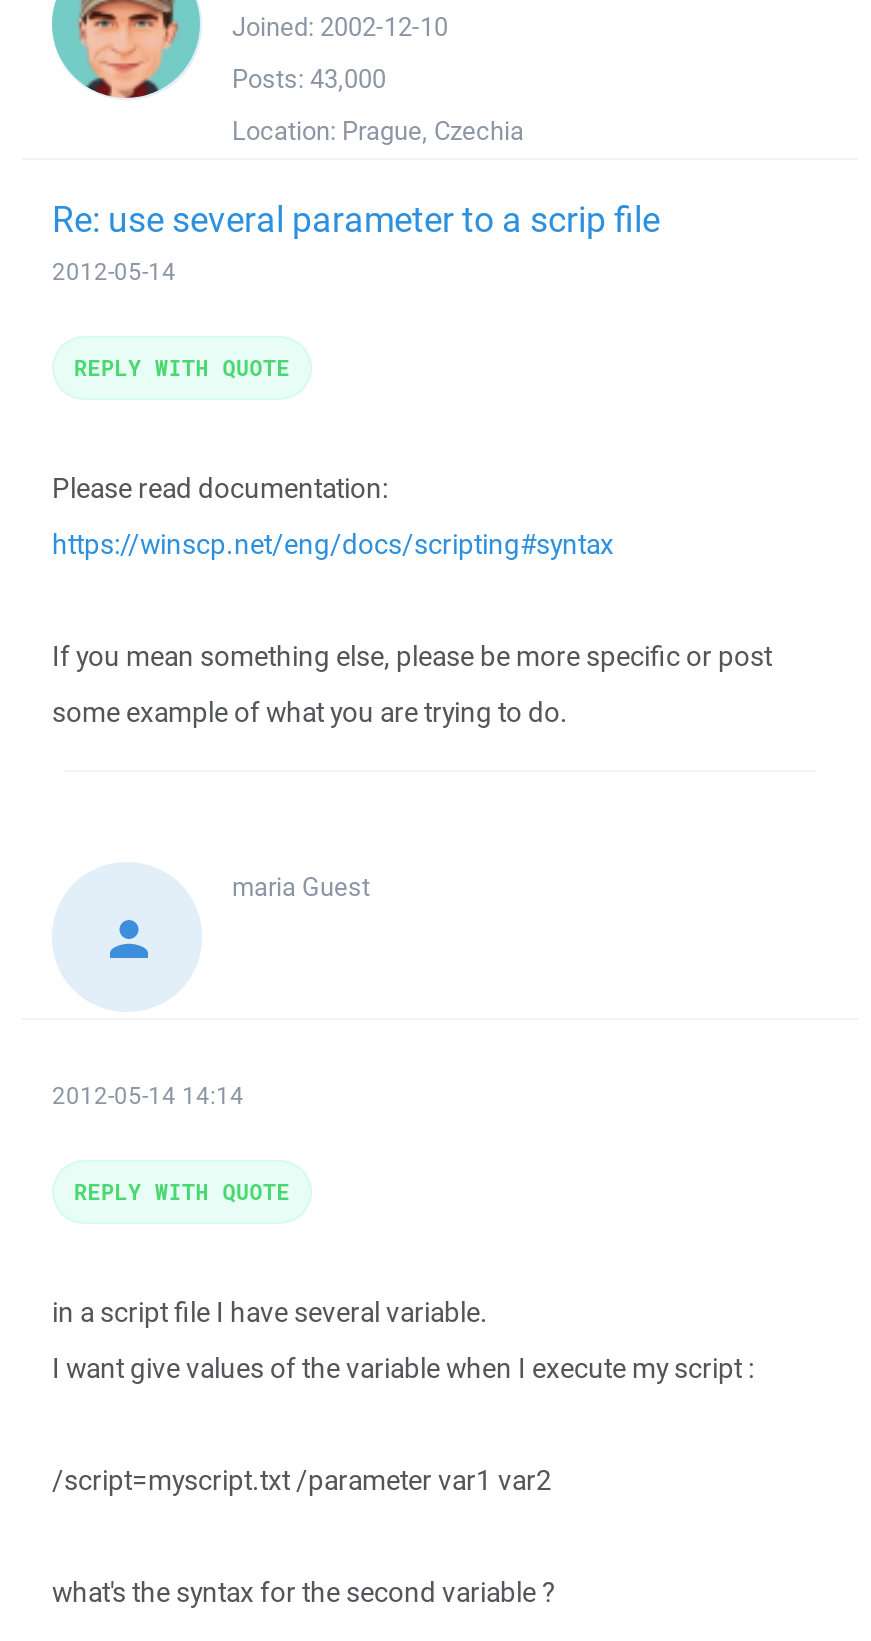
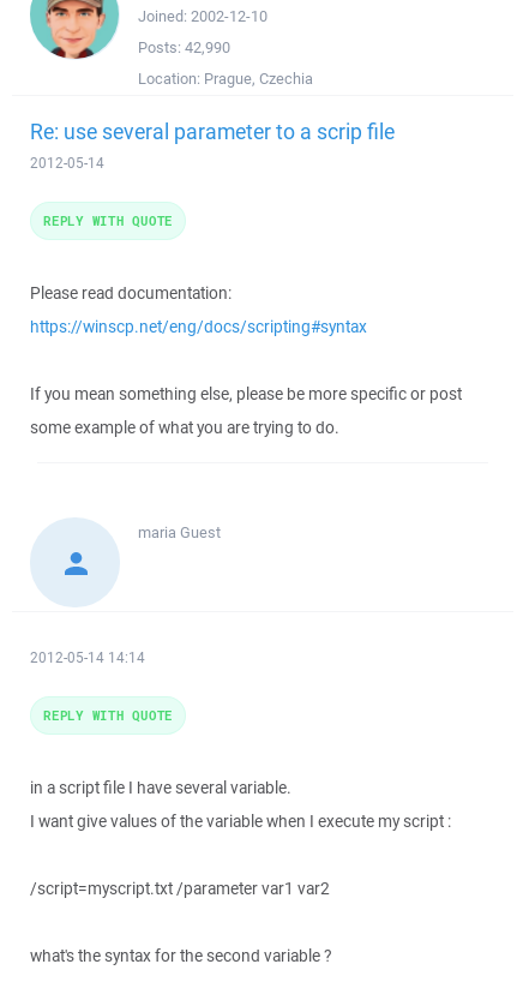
[232,62,386,96] Posts: 43,000 -> [138,37,230,58] Posts: 42,990

